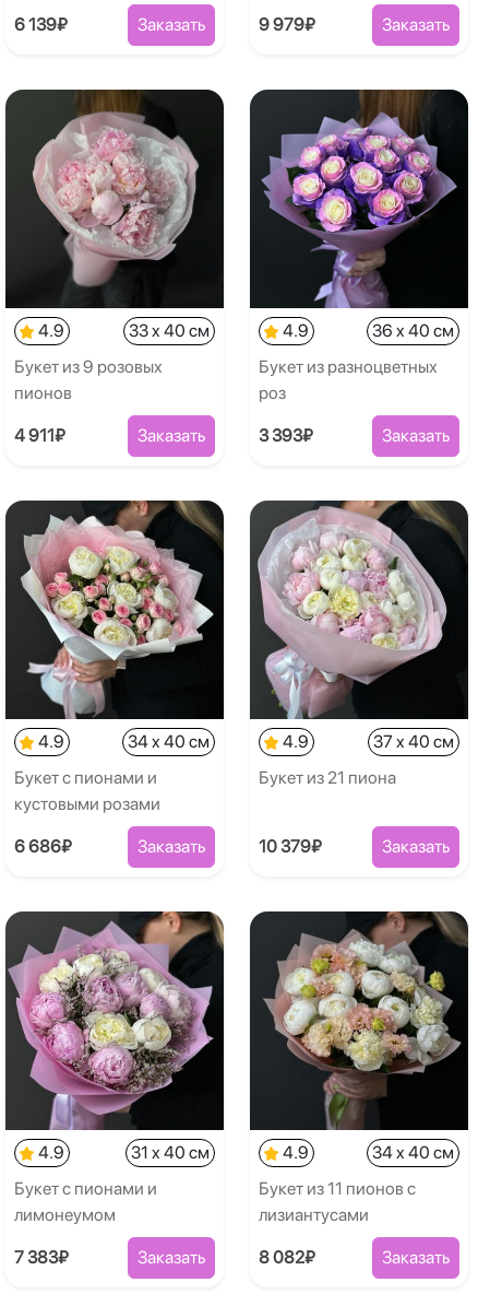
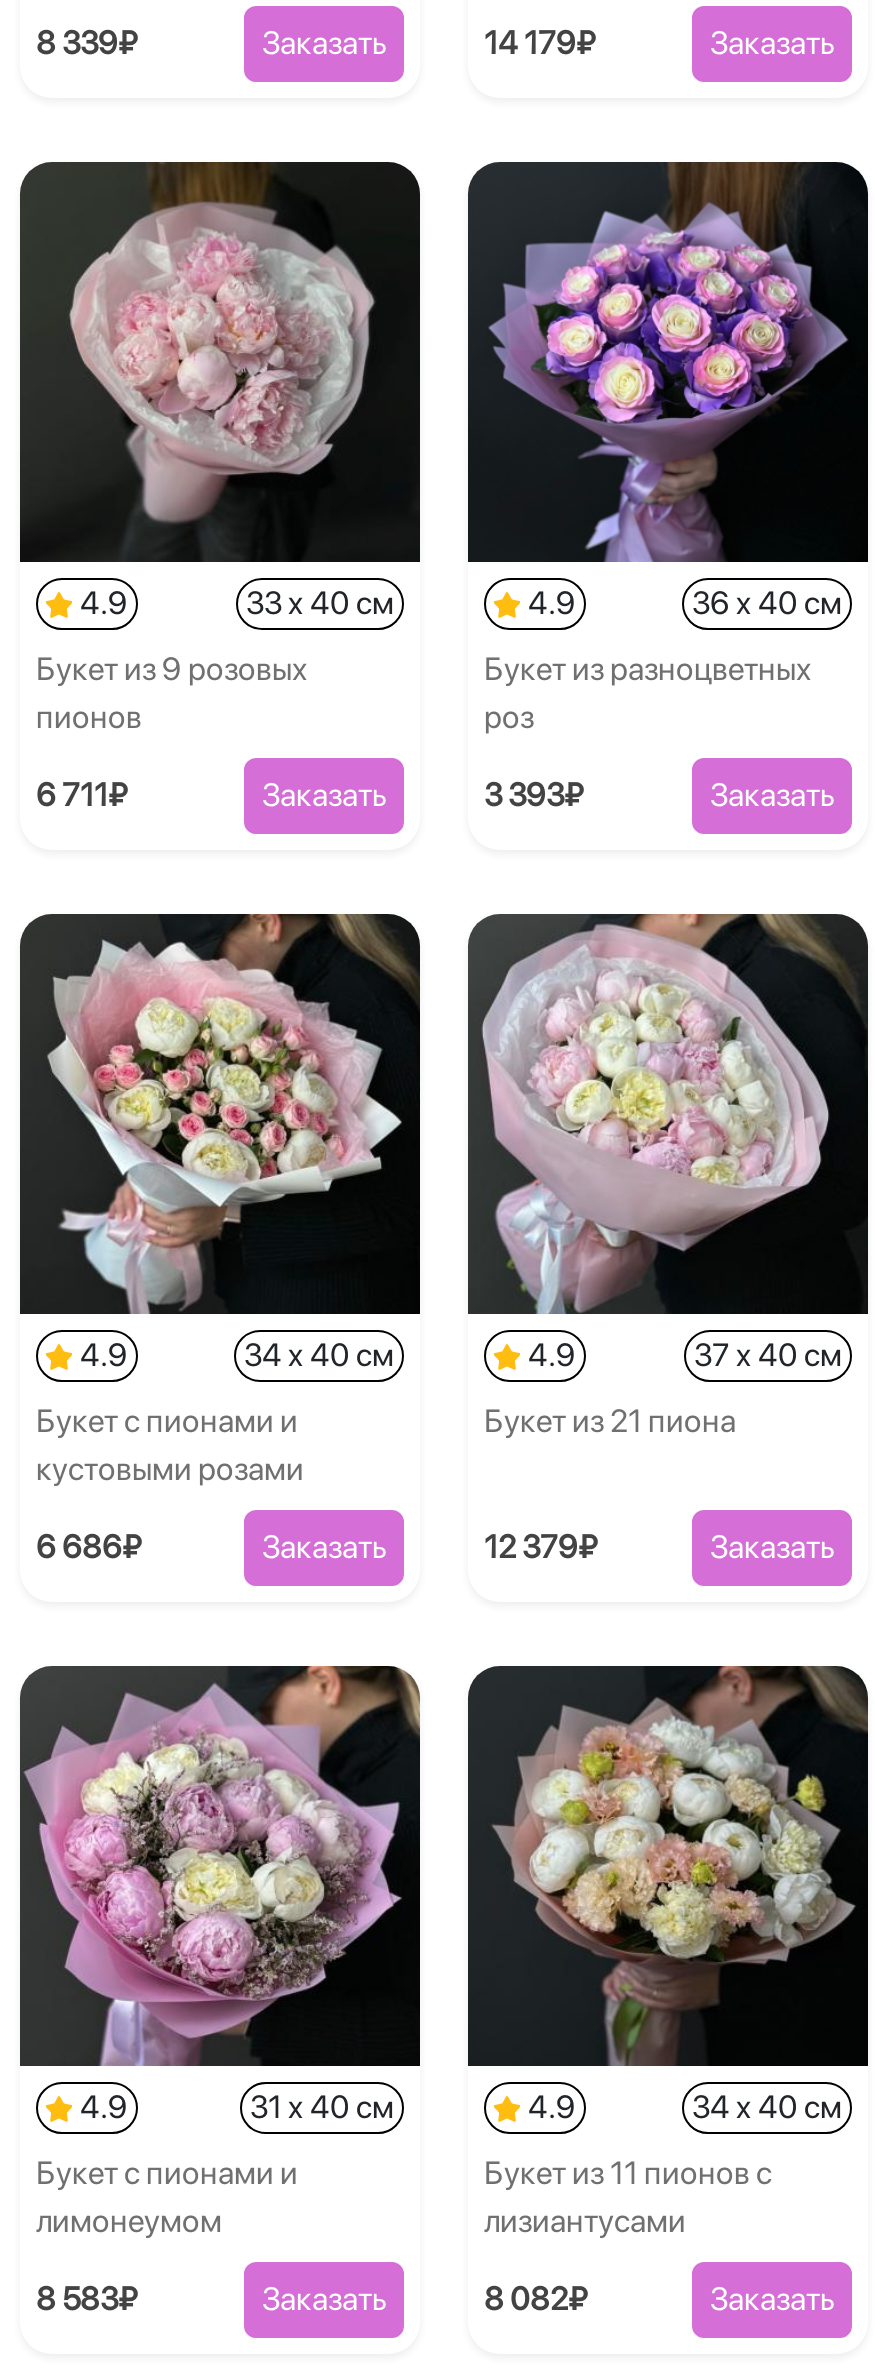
[14,14,68,35] 6 139₽ -> [36,24,138,62] 8 339₽
[259,14,315,35] 9 979₽ -> [484,24,596,62] 14 179₽
[14,425,65,446] 4 911₽ -> [36,776,128,814] 6 711₽
[259,836,322,857] 10 379₽ -> [484,1528,598,1566] 12 379₽
[14,1247,69,1268] 7 383₽ -> [36,2280,138,2318] 8 583₽

